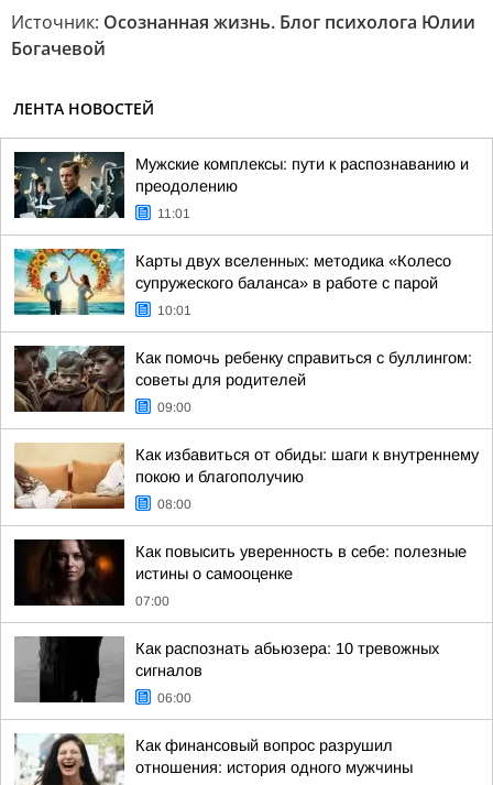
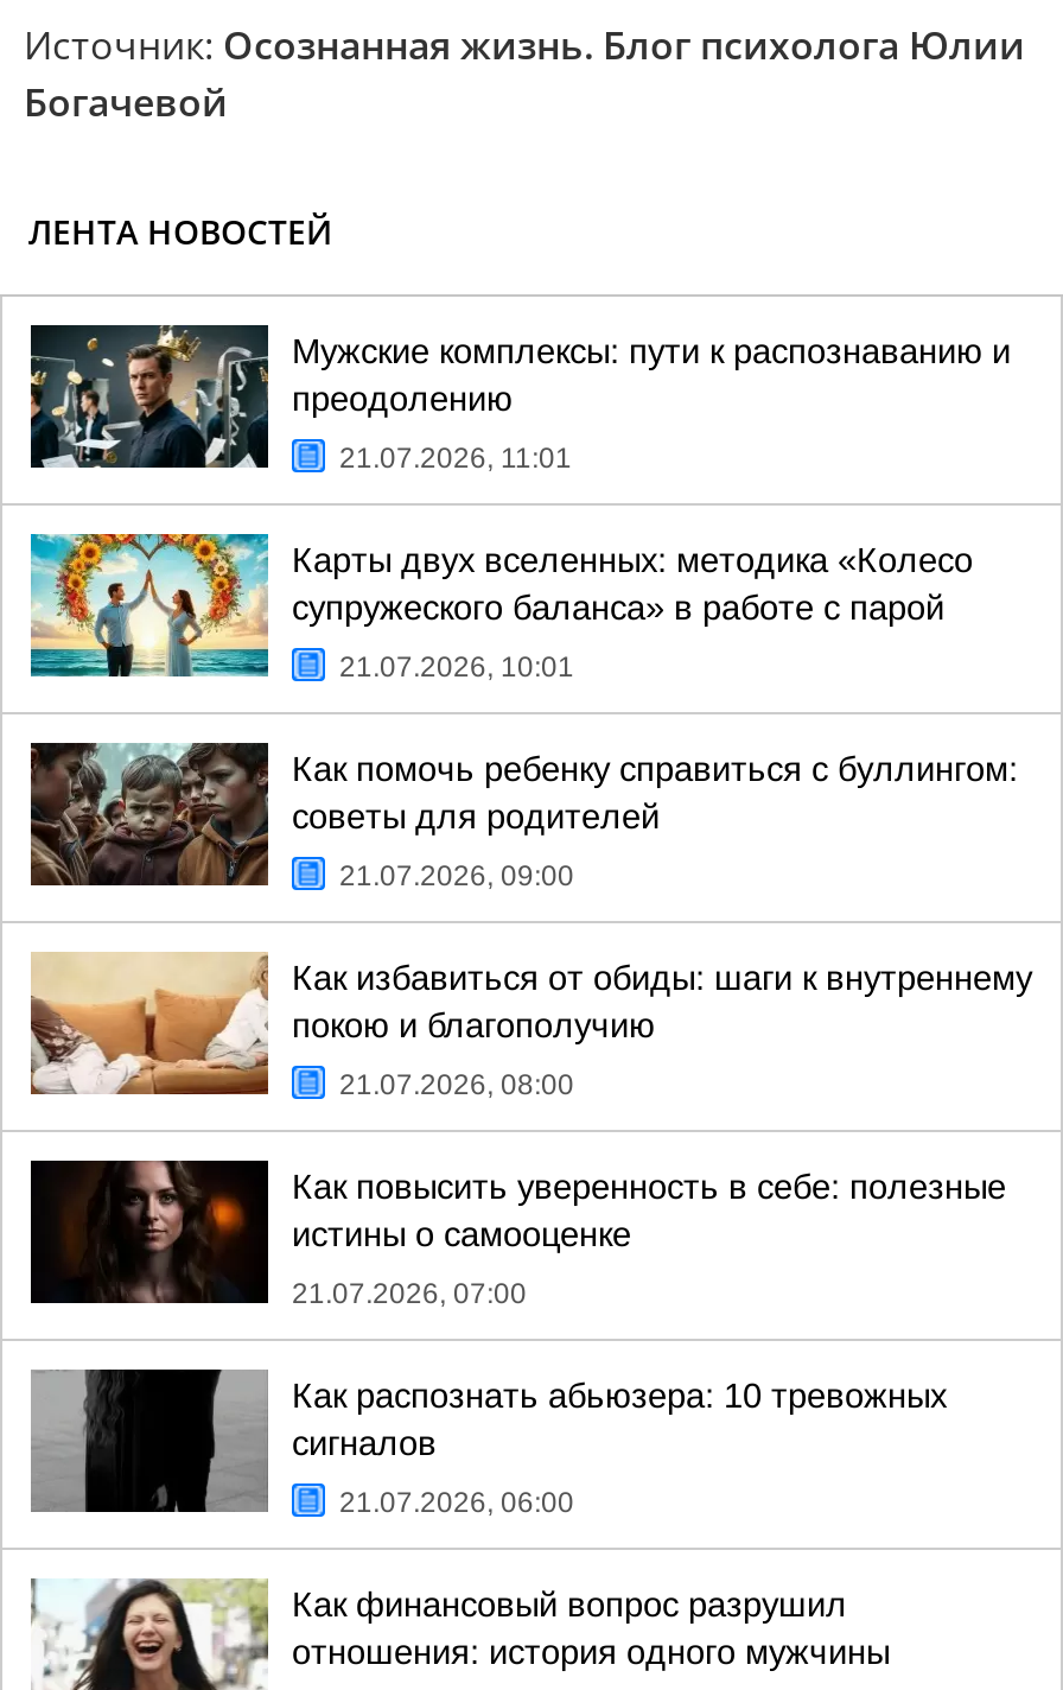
[157,206,190,221] 11:01 -> [339,441,572,475] 21.07.2026, 11:01
[157,303,191,318] 10:01 -> [339,650,574,684] 21.07.2026, 10:01
[157,400,191,415] 09:00 -> [339,859,574,892] 21.07.2026, 09:00
[157,497,191,512] 08:00 -> [339,1068,574,1101] 21.07.2026, 08:00
[135,593,169,609] 07:00 -> [292,1277,527,1310] 21.07.2026, 07:00
[157,690,191,706] 06:00 -> [339,1486,574,1519] 21.07.2026, 06:00

